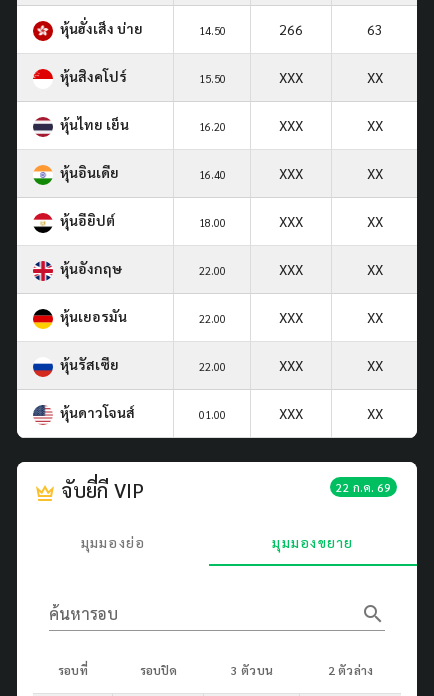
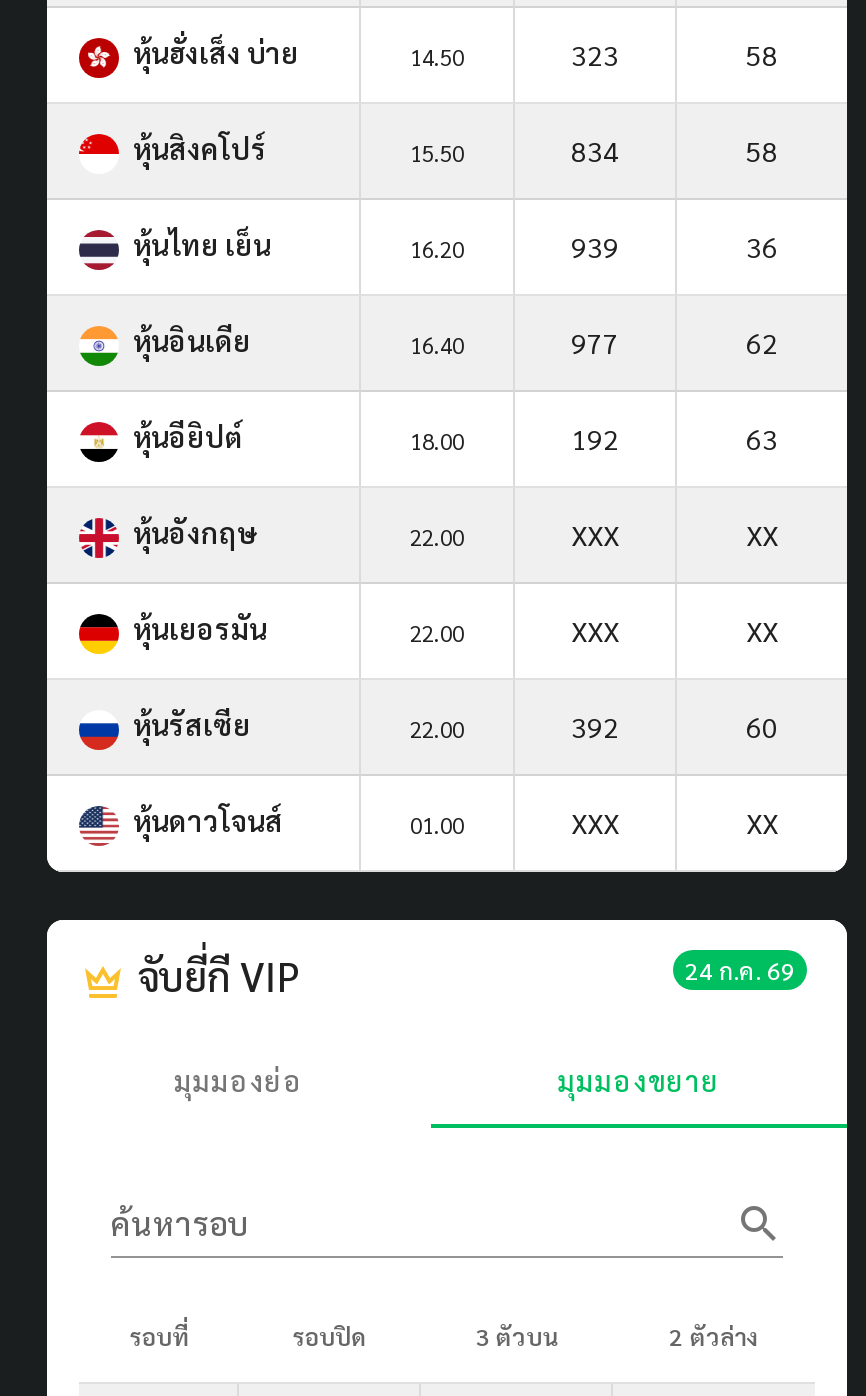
[279,20,303,38] 266 -> [571,36,619,72] 323
[366,20,382,38] 63 -> [746,36,778,72] 58
[279,68,382,86] XXX | XX -> [571,132,778,168] 834 | 58
[279,116,382,134] XXX | XX -> [571,228,778,264] 939 | 36
[279,164,382,182] XXX | XX -> [571,324,778,360] 977 | 62
[279,212,382,230] XXX | XX -> [571,420,778,456] 192 | 63
[279,356,382,374] XXX | XX -> [571,708,778,744] 392 | 60
[336,479,391,495] 22 ก.ค. 69 -> [685,954,795,986] 24 ก.ค. 69

